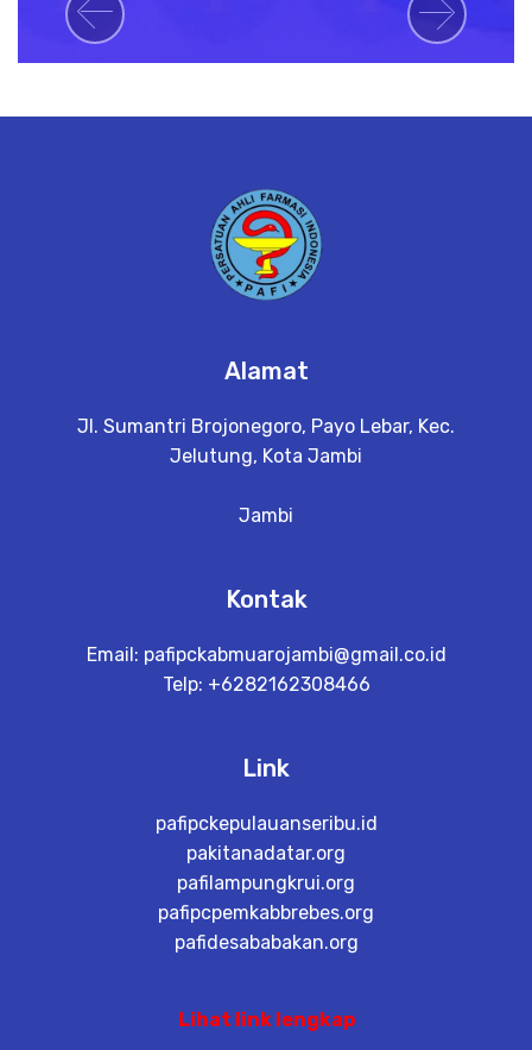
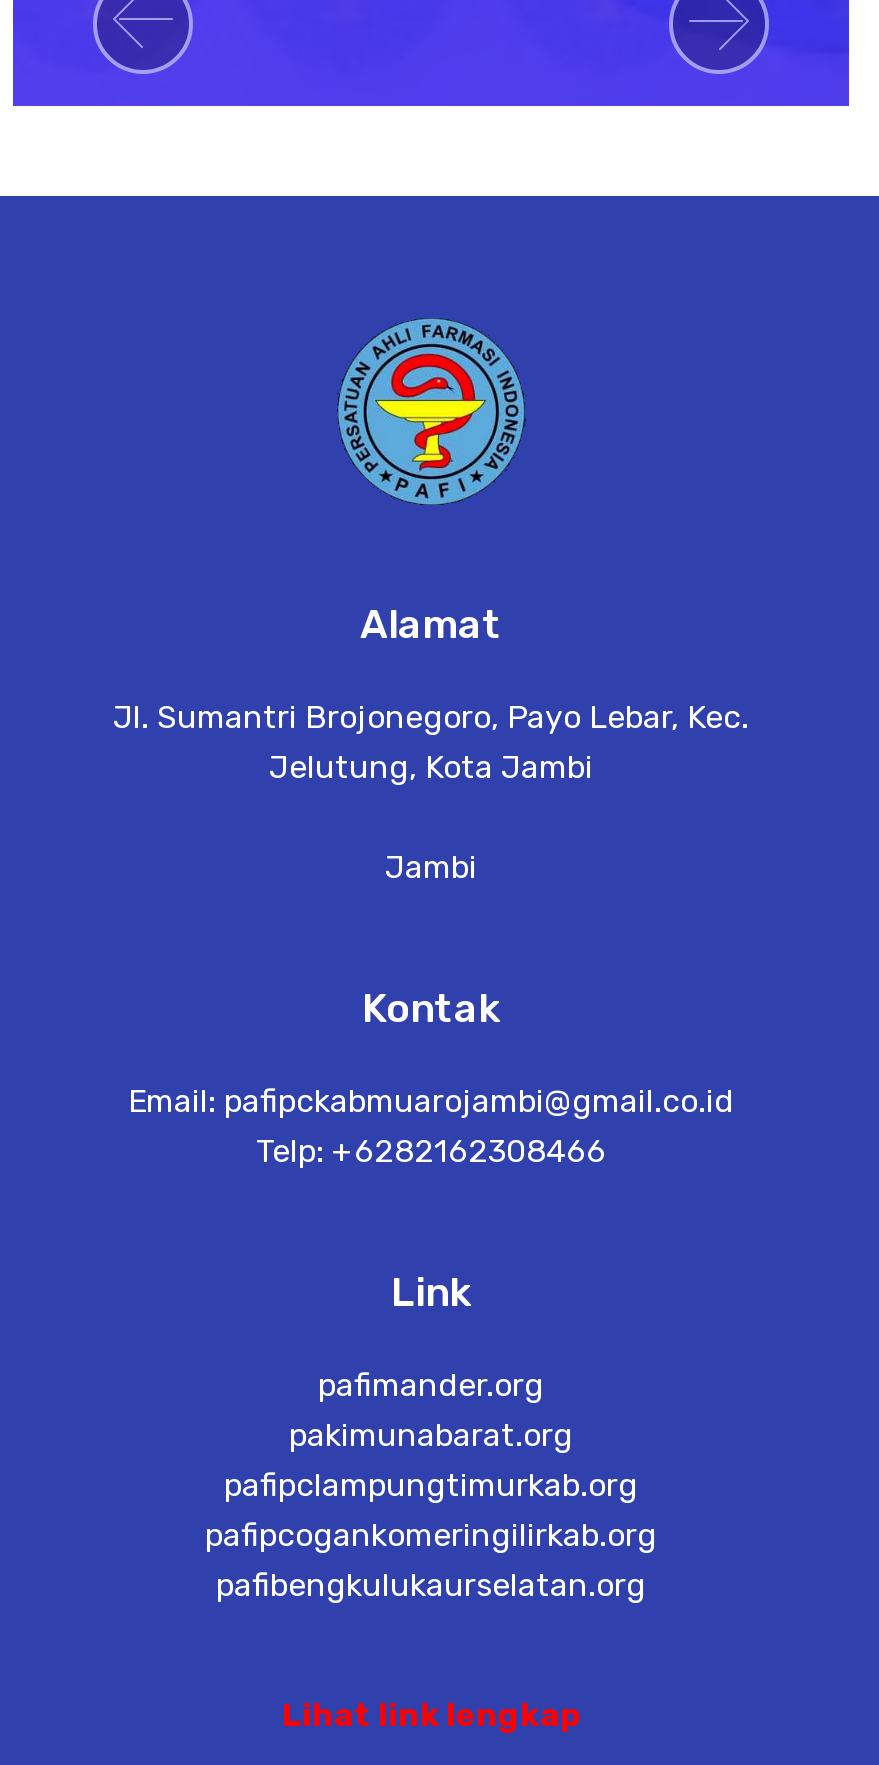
[155,812,377,954] pafipckepulauanseribu.id | pakitanadatar.org | pafilampungkrui.org | pafipcpemkabbrebes.org | pafidesababakan.org -> [205,1366,657,1604] pafimander.org | pakimunabarat.org | pafipclampungtimurkab.org | pafipcogankomeringilirkab.org | pafibengkulukaurselatan.org

